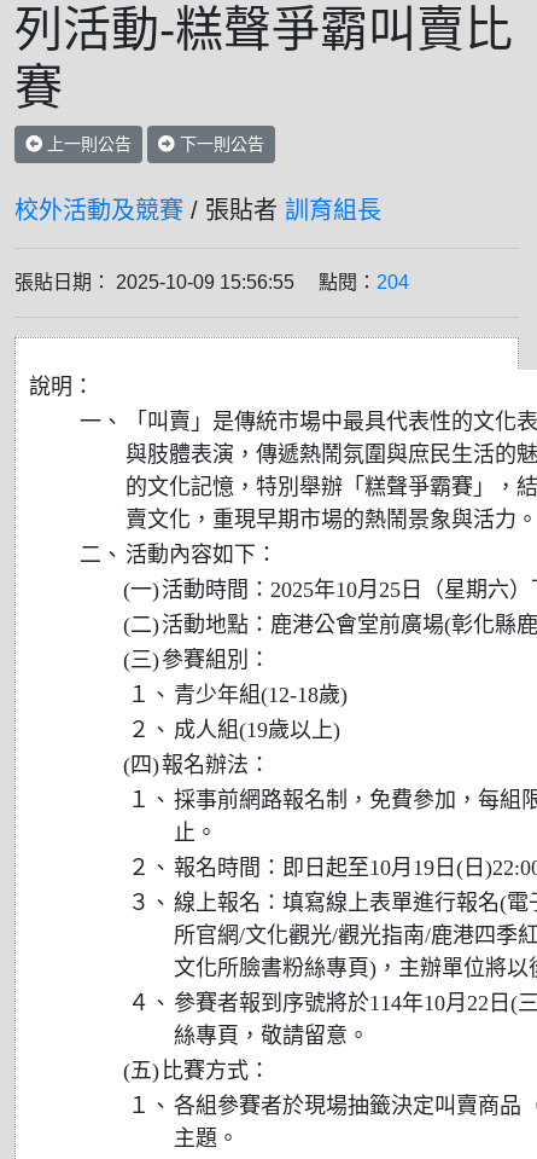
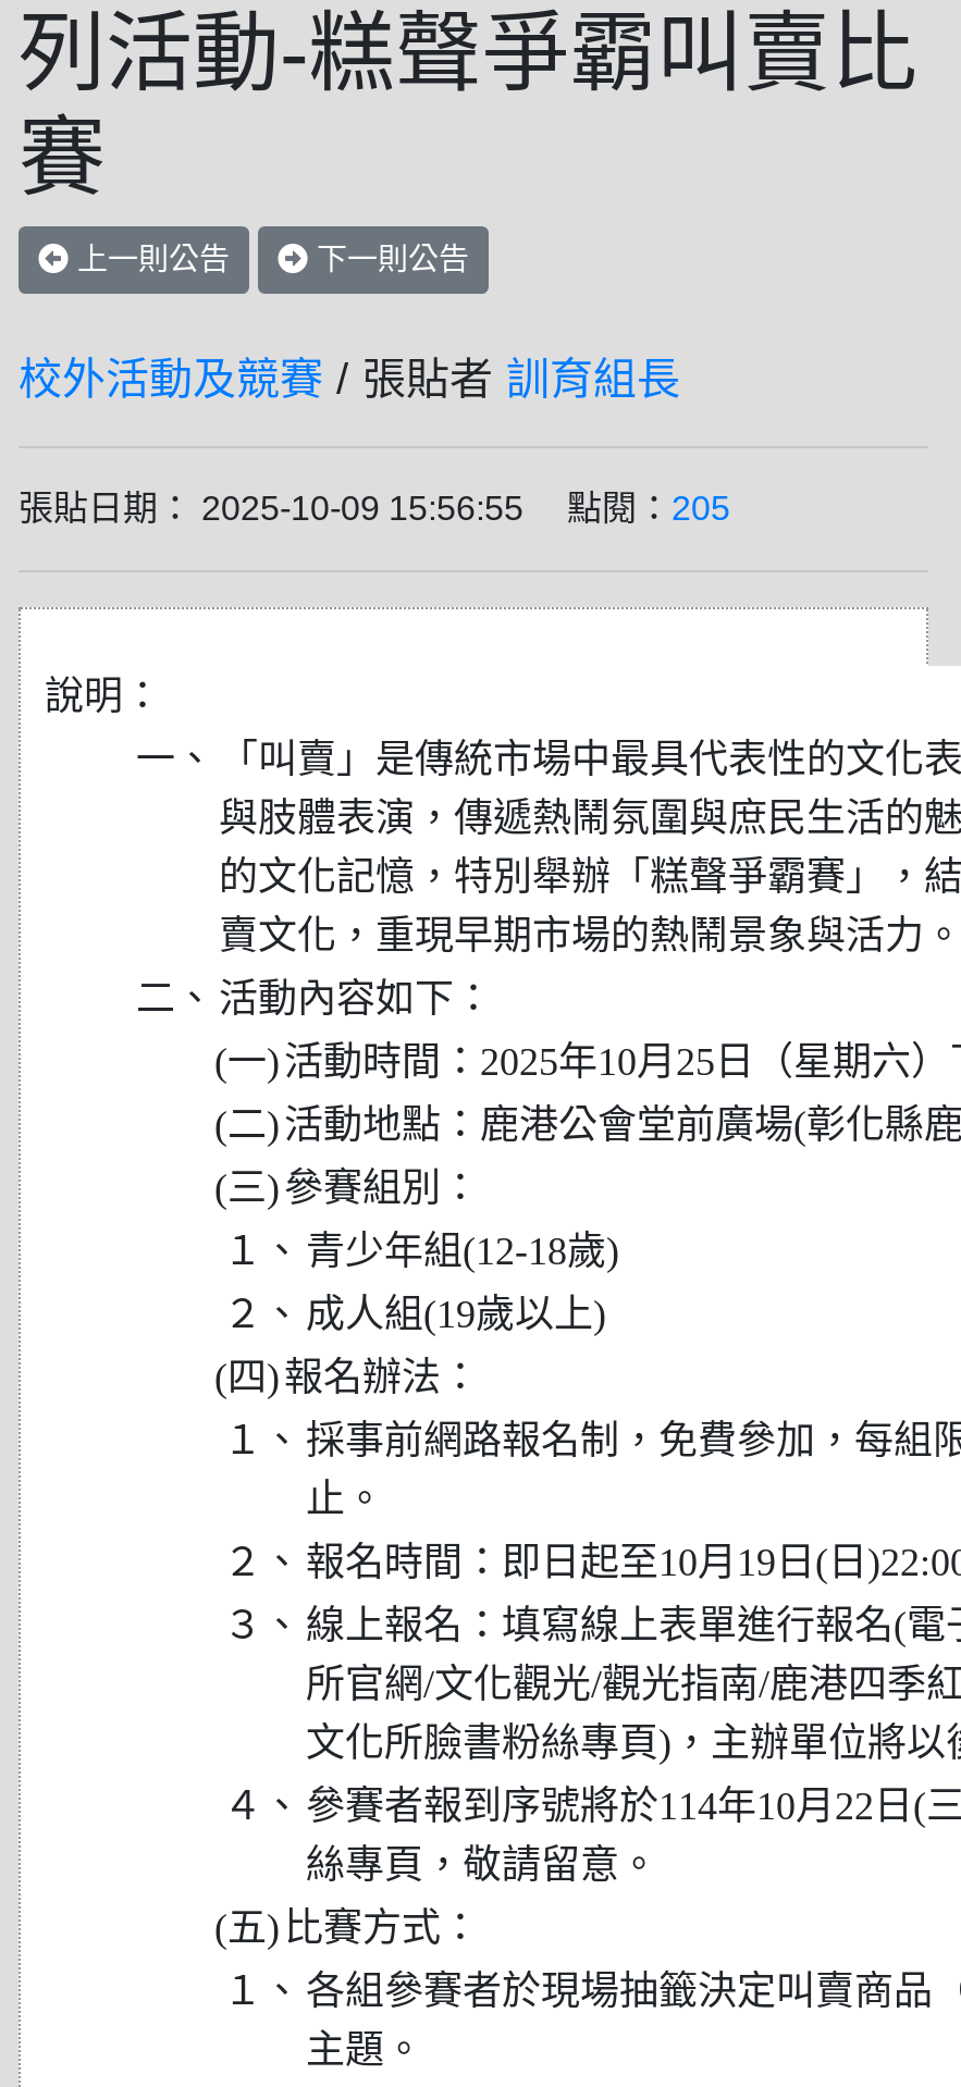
[14,272,409,292] 張貼日期： 2025-10-09 15:56:55 點閱：204 -> [19,490,730,527] 張貼日期： 2025-10-09 15:56:55 點閱：205

